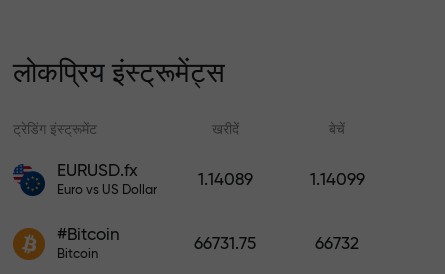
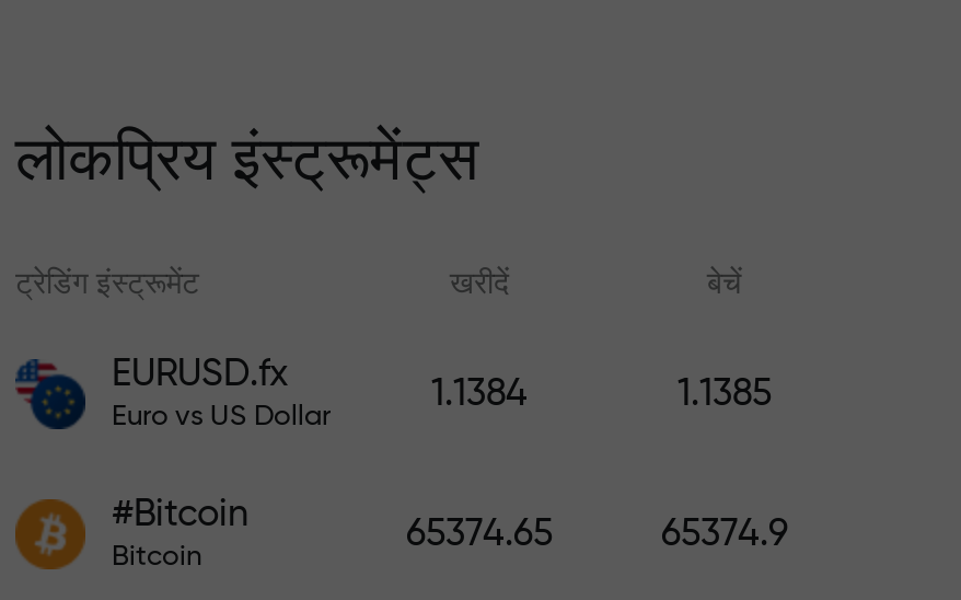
[197,171,252,188] 1.14089 -> [431,374,528,412] 1.1384
[309,171,364,188] 1.14099 -> [678,374,772,412] 1.1385
[194,235,256,252] 66731.75 -> [406,515,553,552] 65374.65
[315,235,359,252] 66732 -> [661,515,788,552] 65374.9

